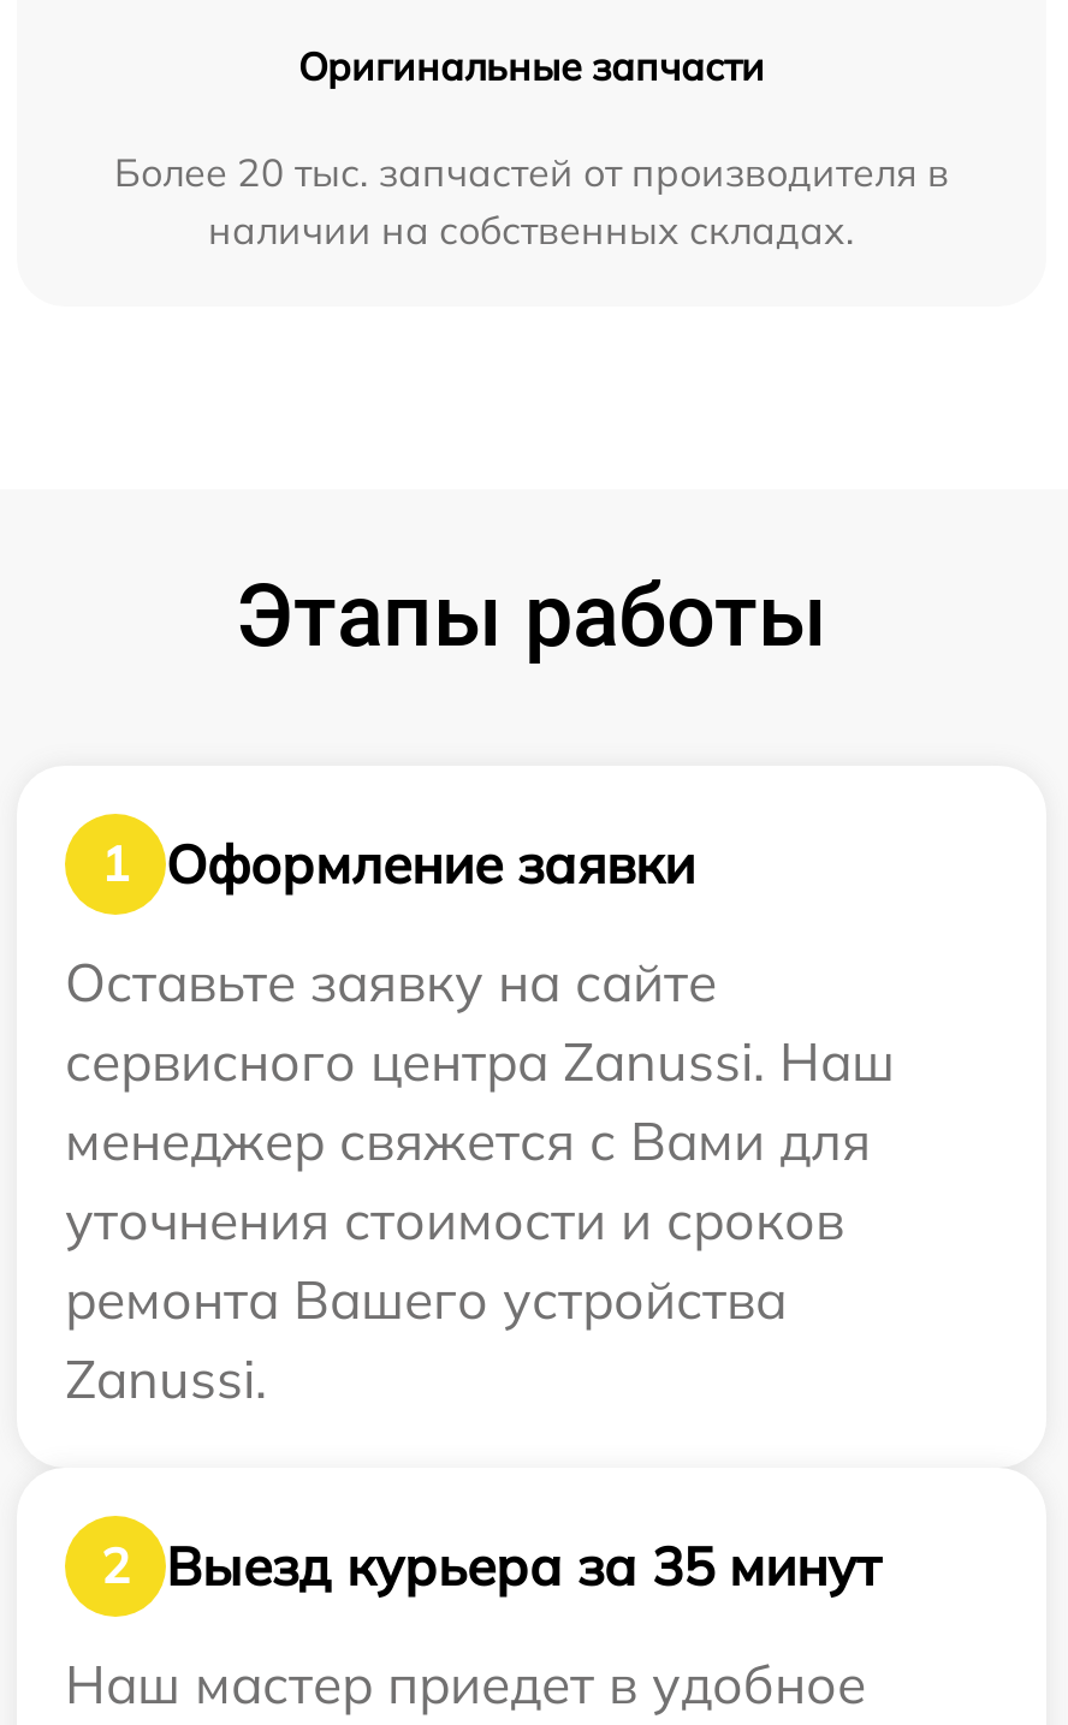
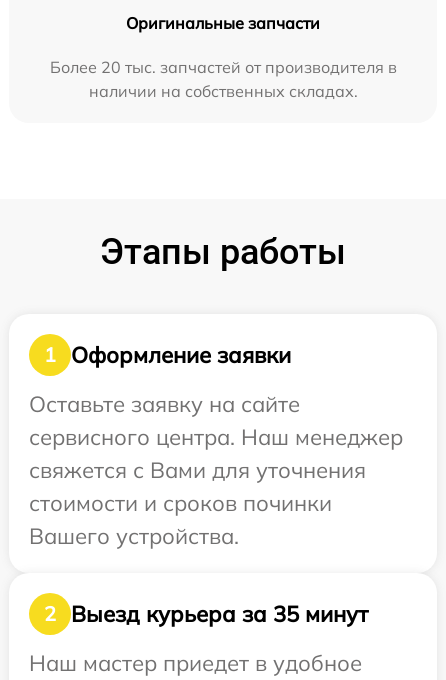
[65,1028,895,1412] сервисного центра Zanussi. Наш | менеджер свяжется с Вами для | уточнения стоимости и сроков | ремонта Вашего устройства | Zanussi. -> [29,423,403,550] сервисного центра. Наш менеджер | свяжется с Вами для уточнения | стоимости и сроков починки | Вашего устройства.

